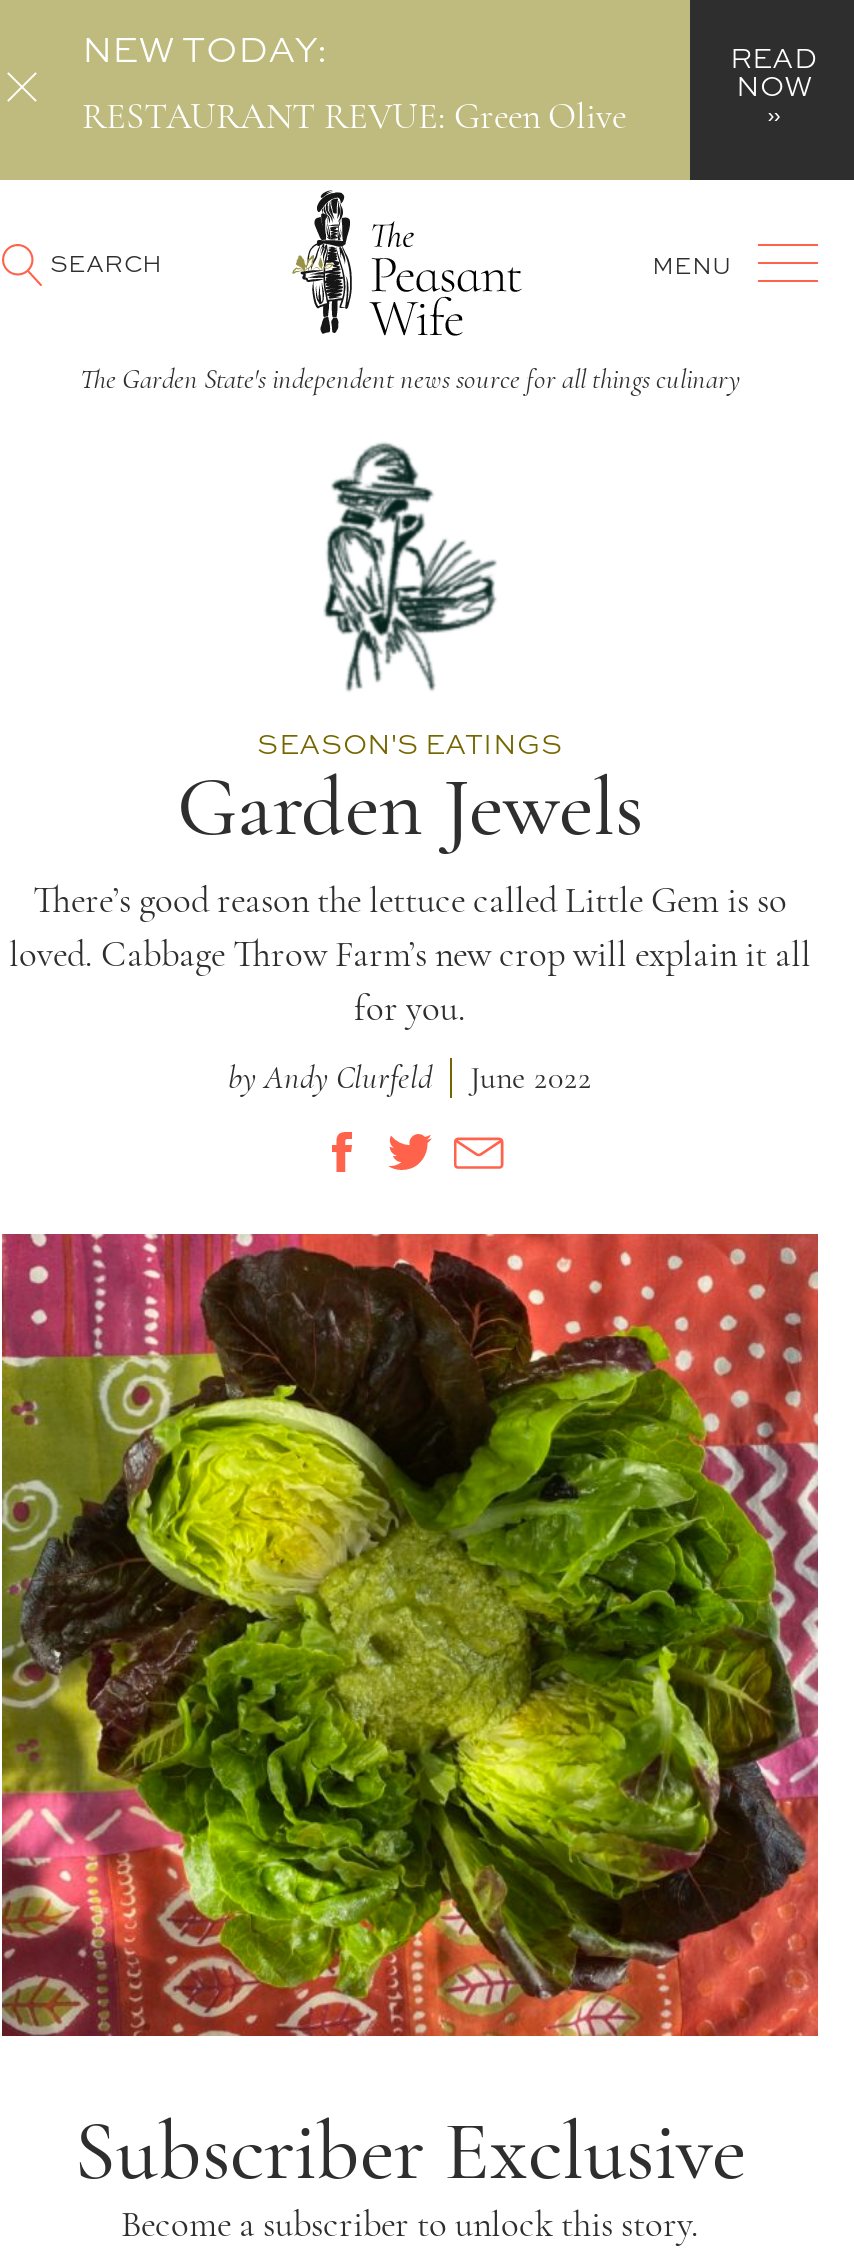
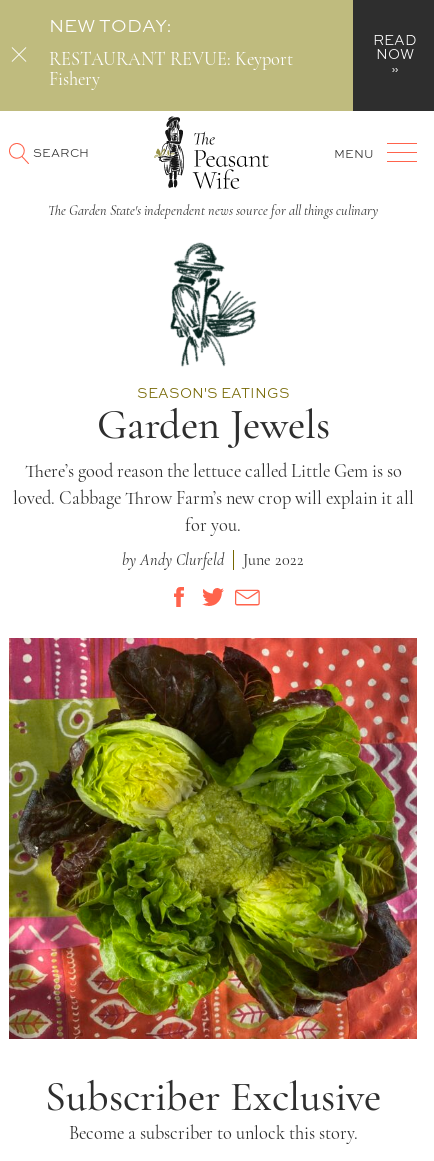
[82,100,626,138] RESTAURANT REVUE: Green Olive -> [49,51,293,90] RESTAURANT REVUE: Keyport | Fishery

